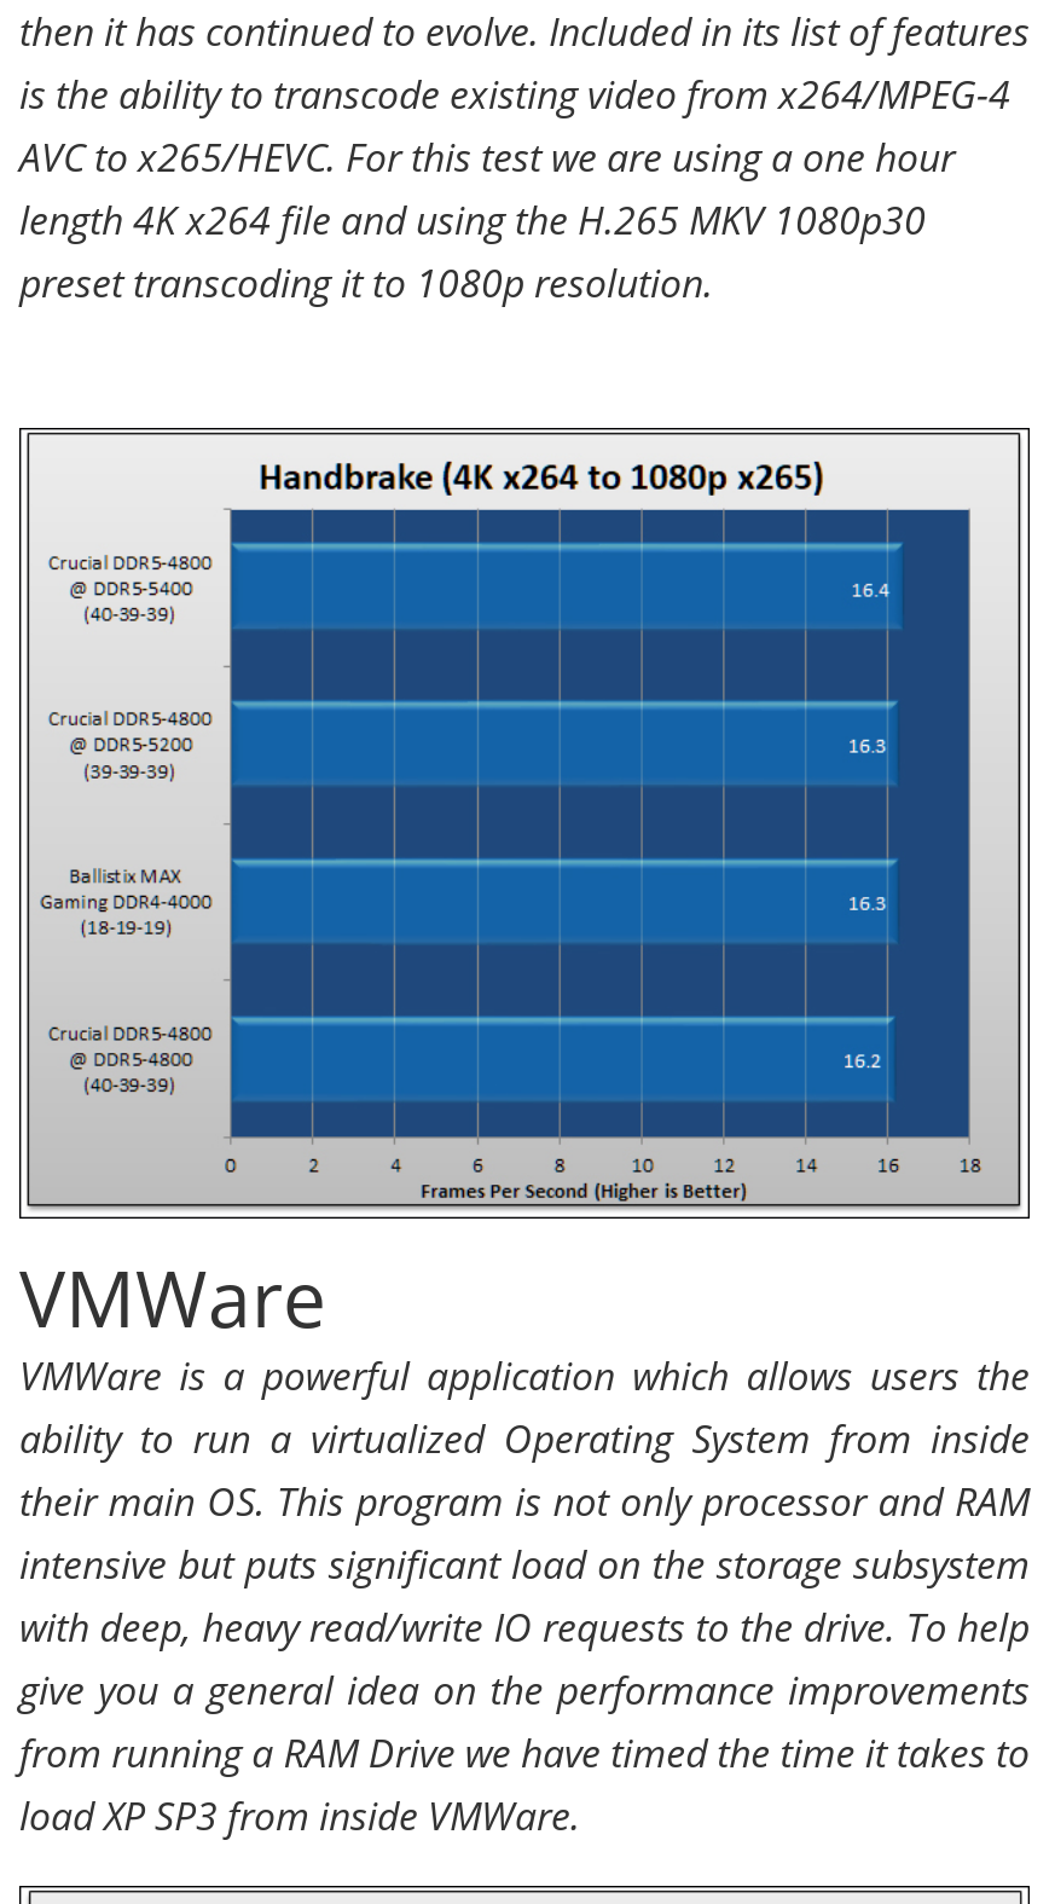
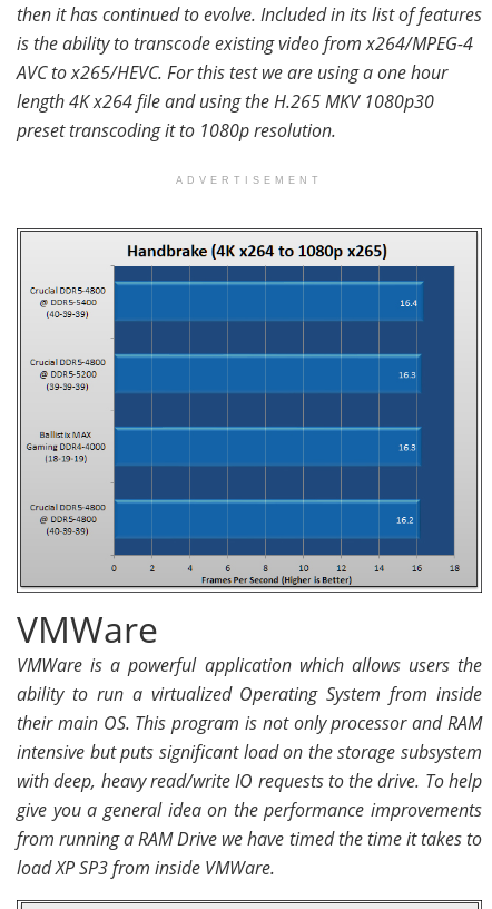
none -> [176,175,323,186] ADVERTISEMENT

